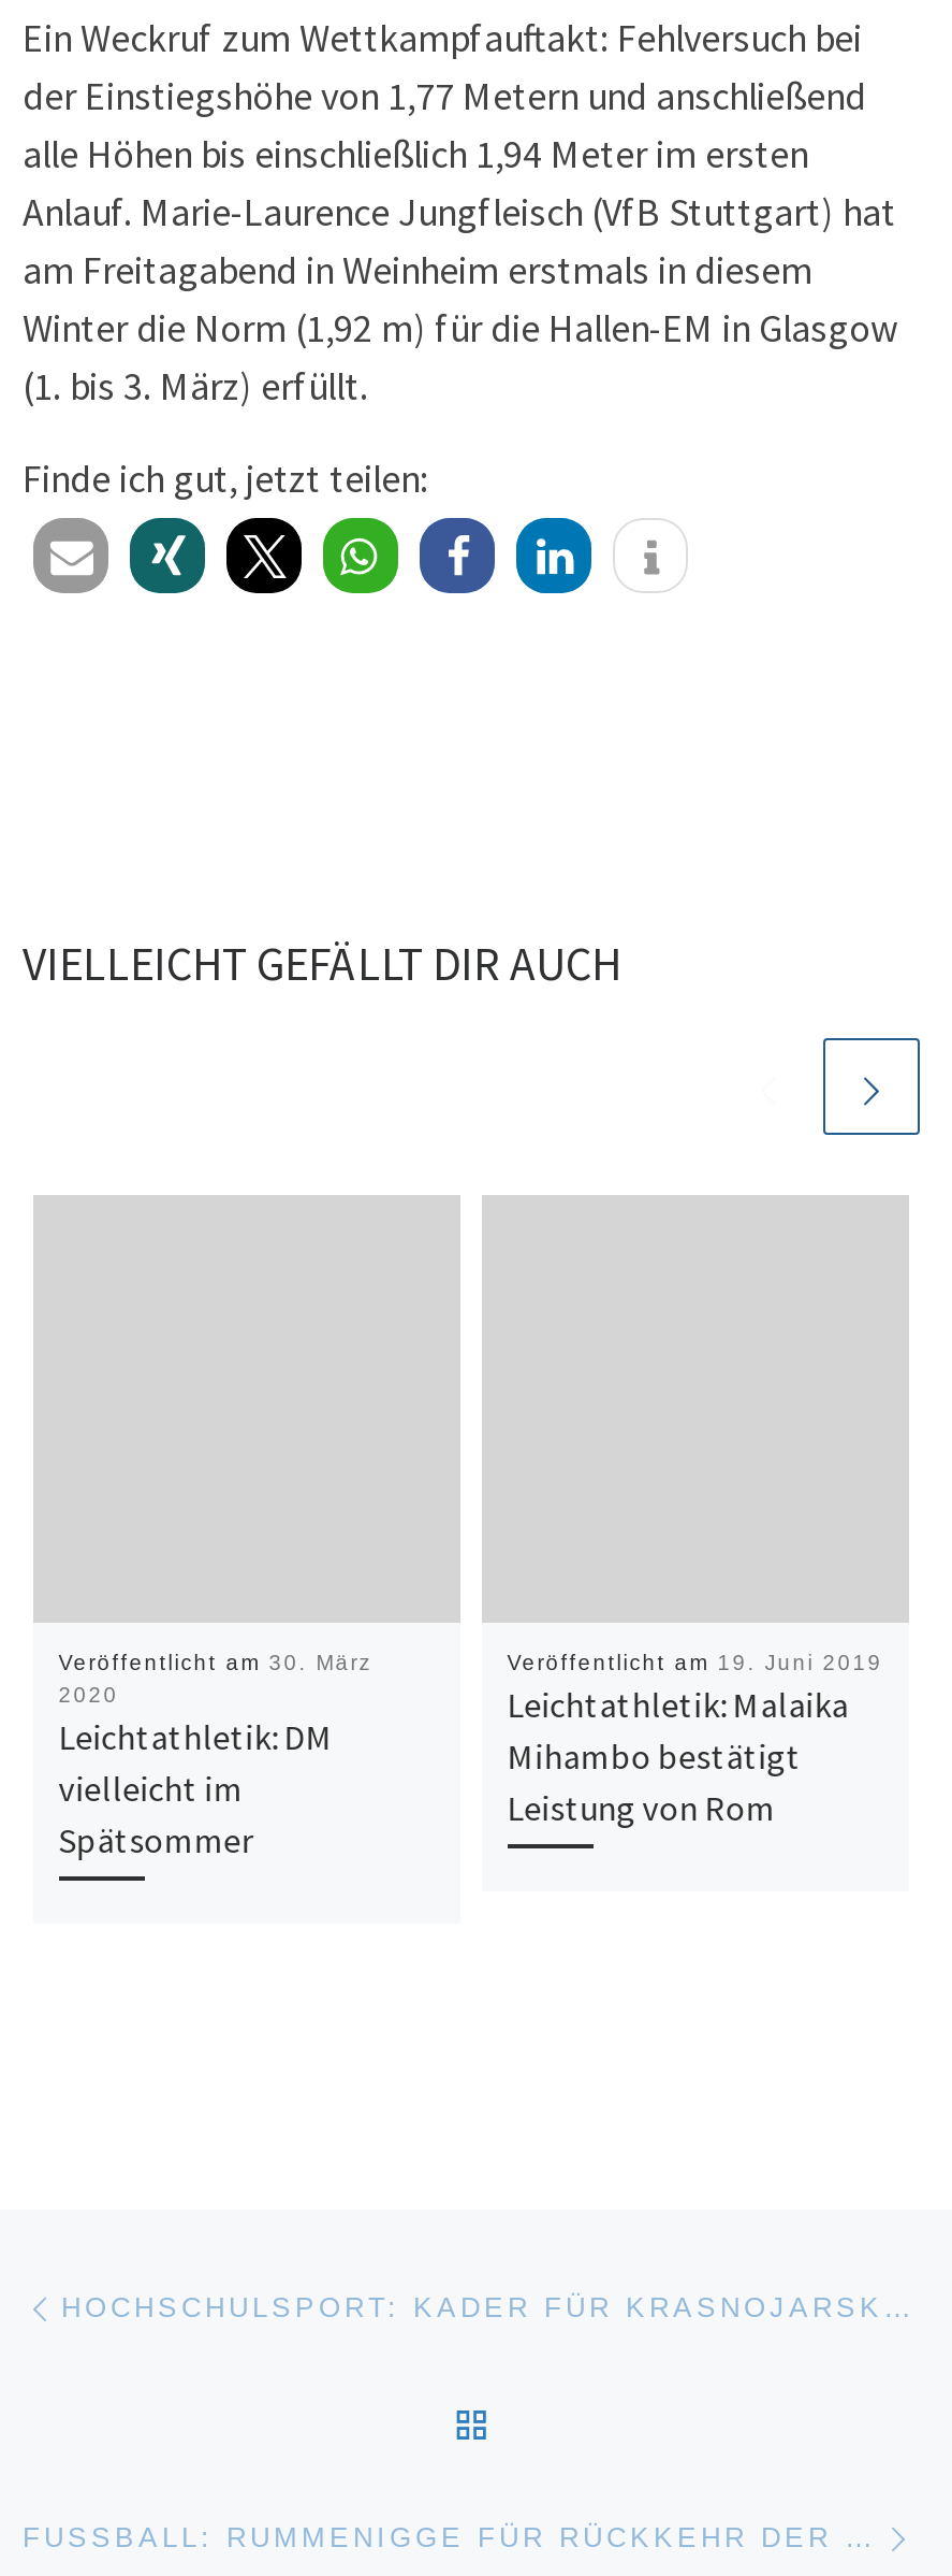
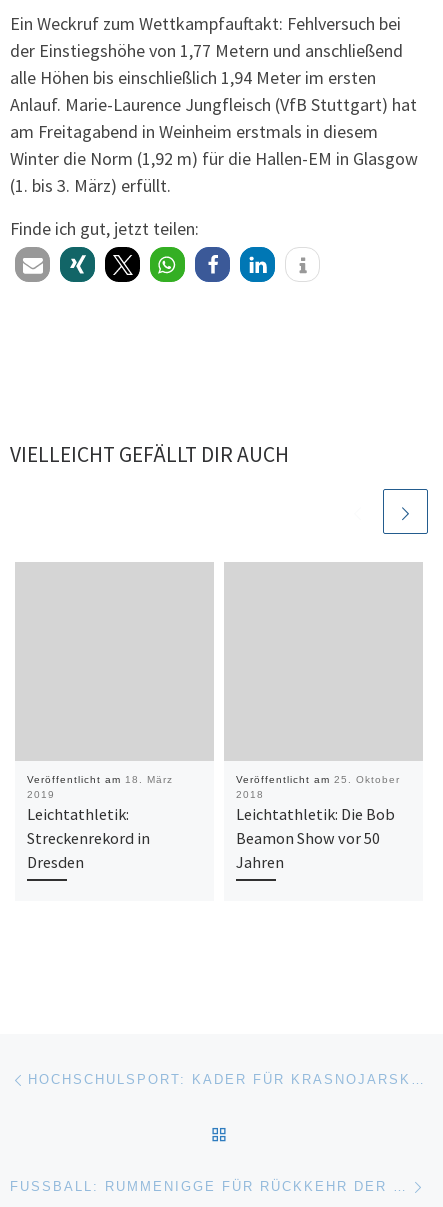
[58,1652,372,1862] Veröffentlicht am 30. März | 2020 | Leichtathletik: DM | vielleicht im | Spätsommer -> [27,774,173,872] Veröffentlicht am 18. März | 2019 | Leichtathletik: | Streckenrekord in | Dresden
[507,1652,883,1830] Veröffentlicht am 19. Juni 2019 | Leichtathletik: Malaika | Mihambo bestätigt | Leistung von Rom -> [236,774,400,872] Veröffentlicht am 25. Oktober | 2018 | Leichtathletik: Die Bob | Beamon Show vor 50 | Jahren

